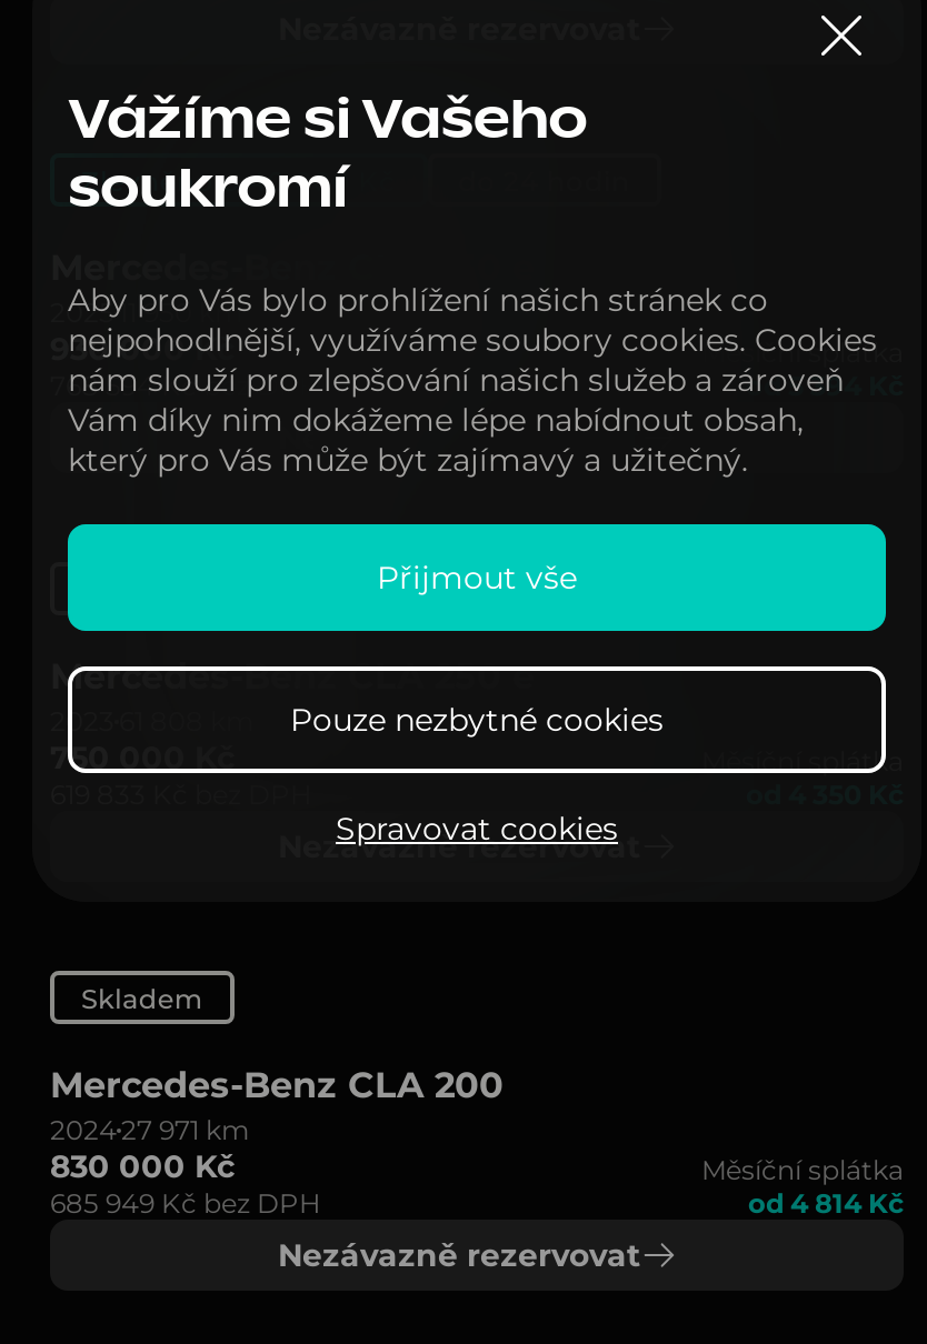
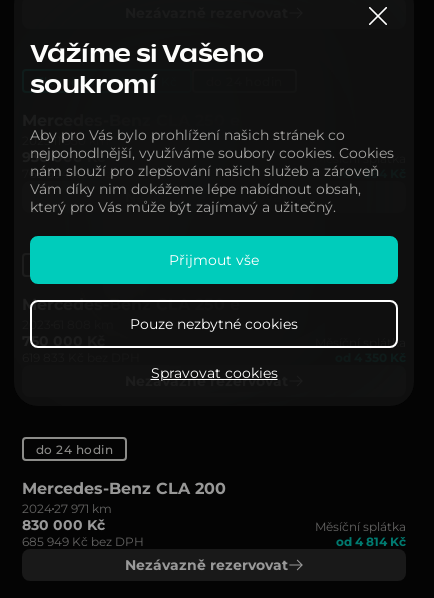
[81,981,204,1014] Skladem -> [36,441,113,456] do 24 hodin

